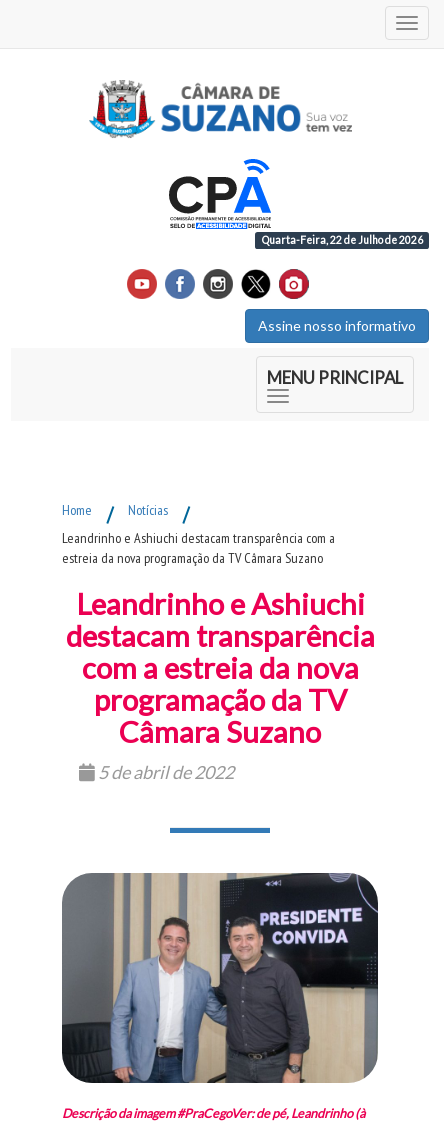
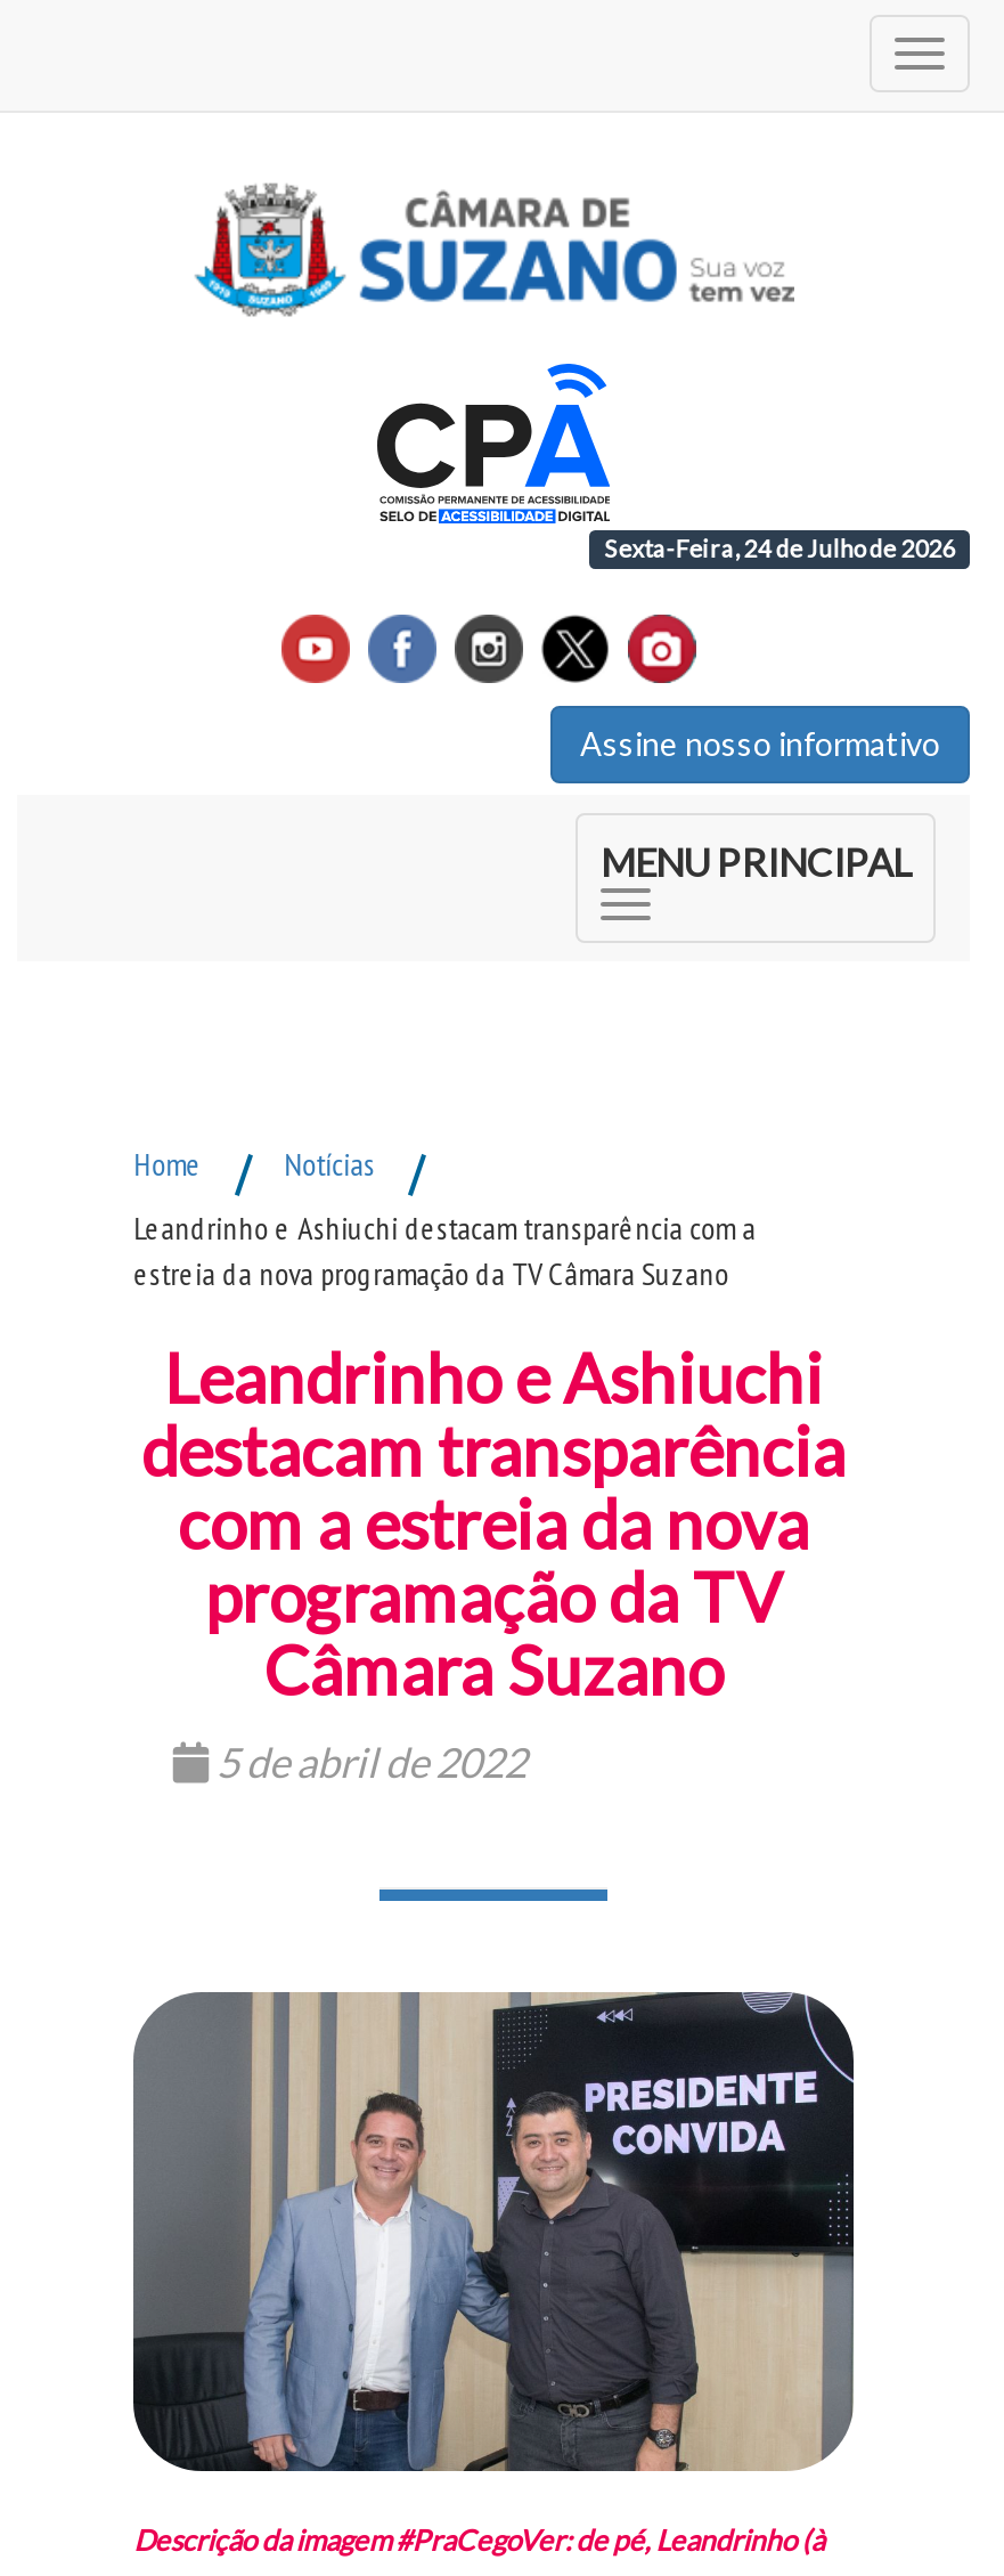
[262,234,423,246] Quarta-Feira, 22 de Julho de 2026 -> [604,535,955,562] Sexta-Feira, 24 de Julho de 2026

